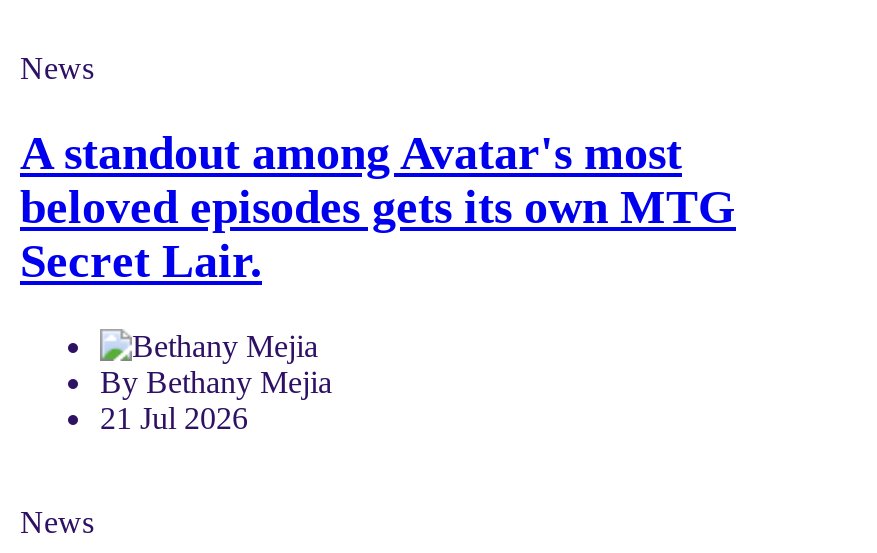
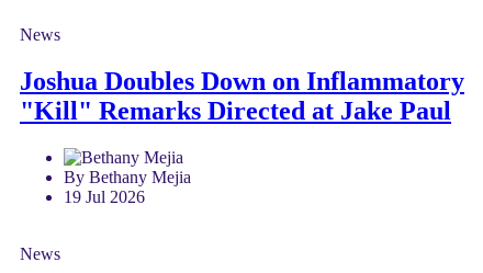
[20,127,736,287] A standout among Avatar's most | beloved episodes gets its own MTG | Secret Lair. -> [20,67,464,125] Joshua Doubles Down on Inflammatory | "Kill" Remarks Directed at Jake Paul
[100,400,248,434] 21 Jul 2026 -> [64,187,145,206] 19 Jul 2026

